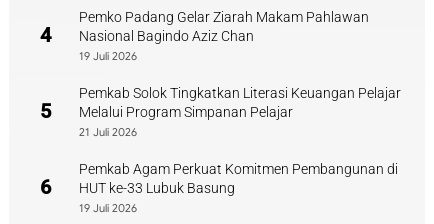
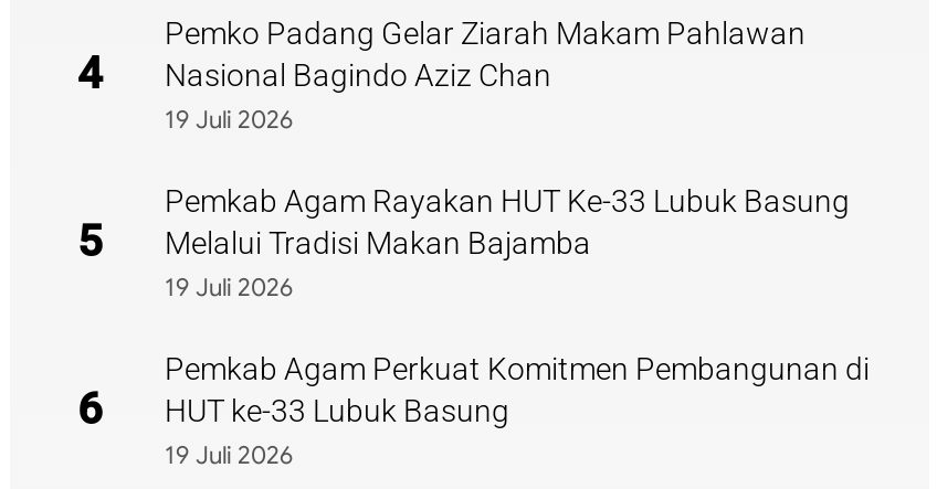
[79,85,401,139] Pemkab Solok Tingkatkan Literasi Keuangan Pelajar | Melalui Program Simpanan Pelajar | 21 Juli 2026 -> [165,183,850,302] Pemkab Agam Rayakan HUT Ke-33 Lubuk Basung | Melalui Tradisi Makan Bajamba | 19 Juli 2026

